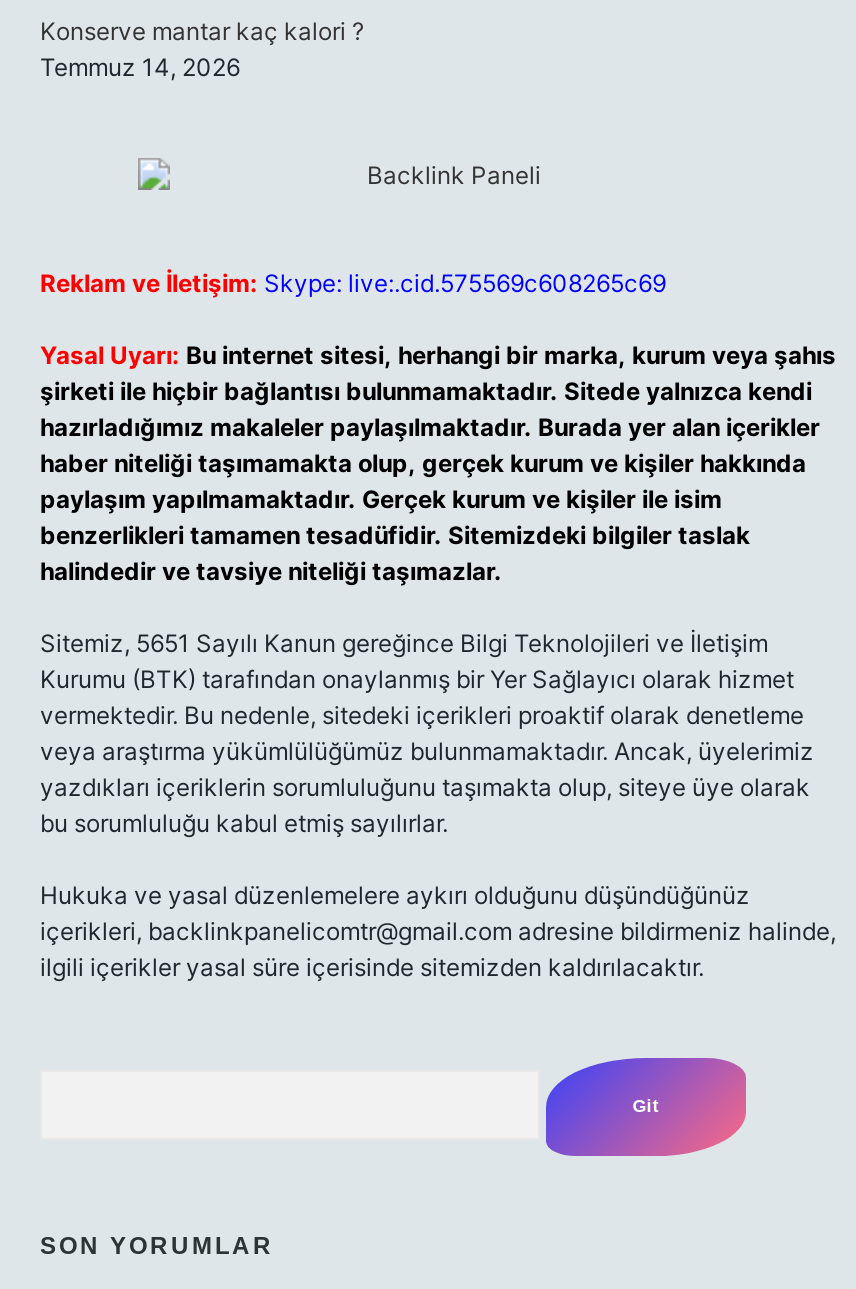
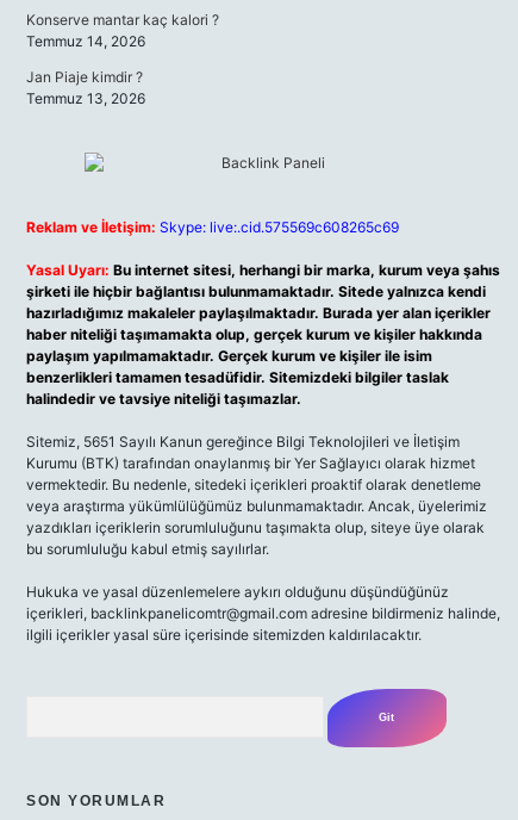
none -> [26,68,145,107] Jan Piaje kimdir ? | Temmuz 13, 2026

